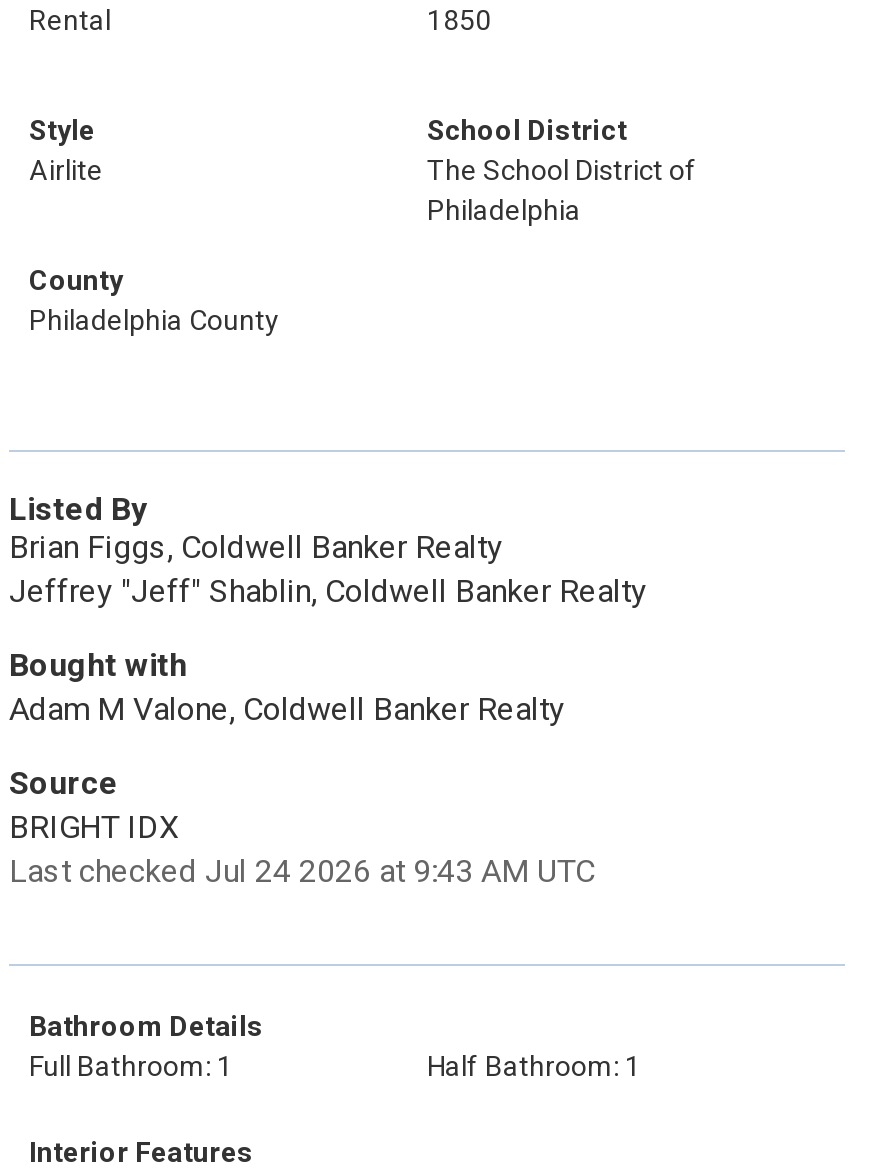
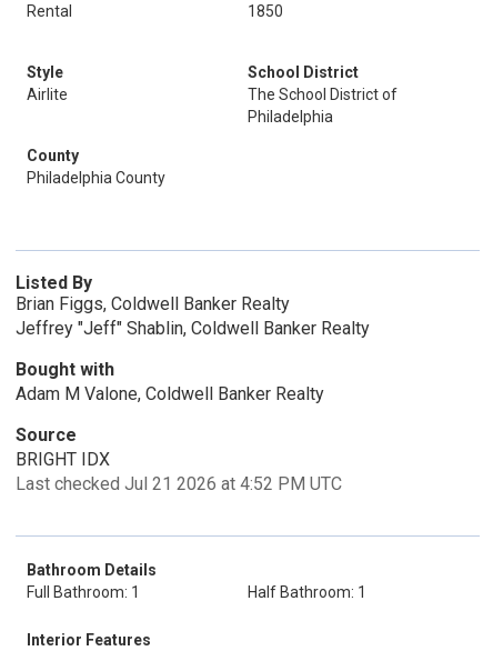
[9,852,595,890] Last checked Jul 24 2026 at 9:43 AM UTC -> [16,473,342,494] Last checked Jul 21 2026 at 4:52 PM UTC

